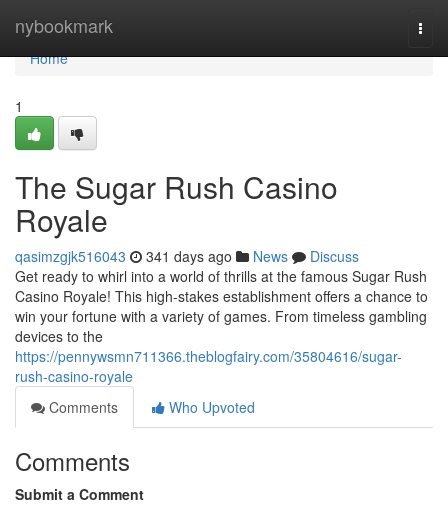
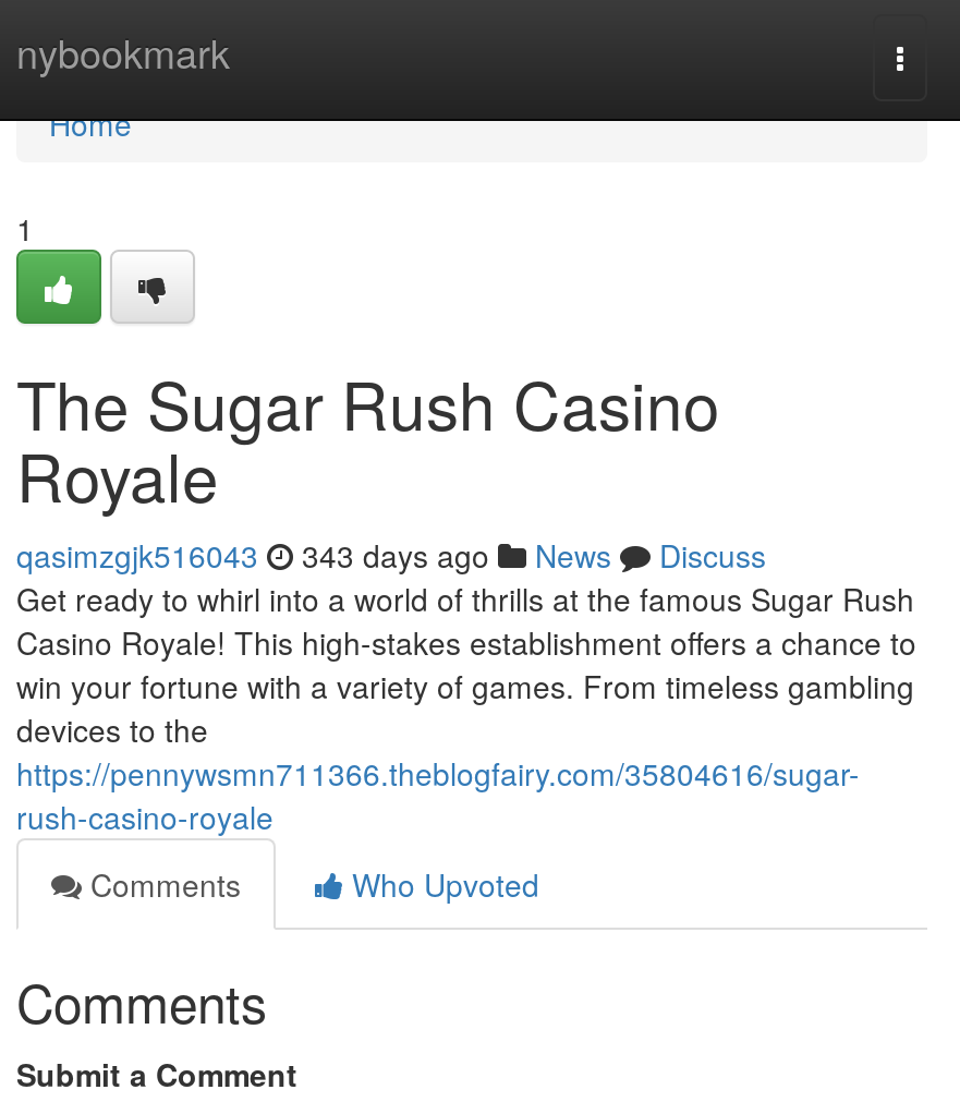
[15,246,359,266] qasimzgjk516043 341 days ago News Discuss -> [16,533,766,577] qasimzgjk516043 343 days ago News Discuss

